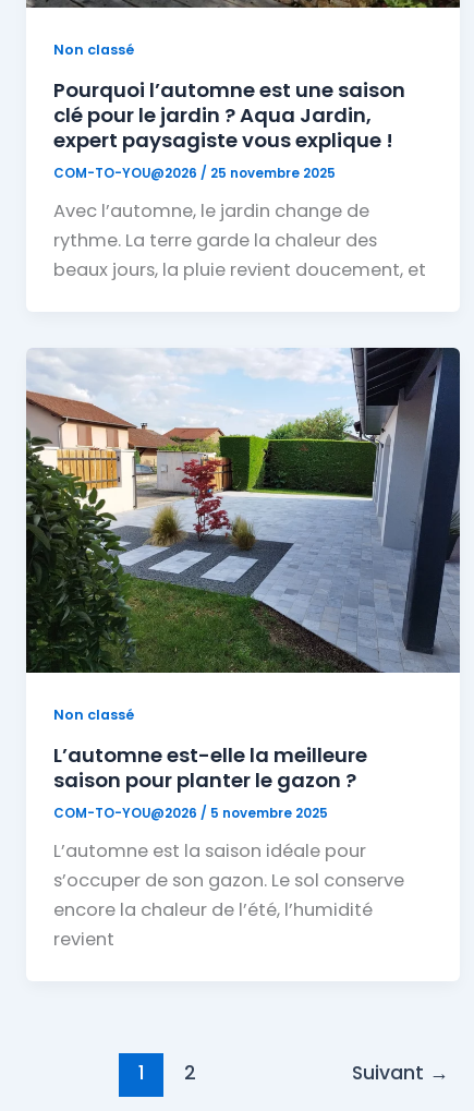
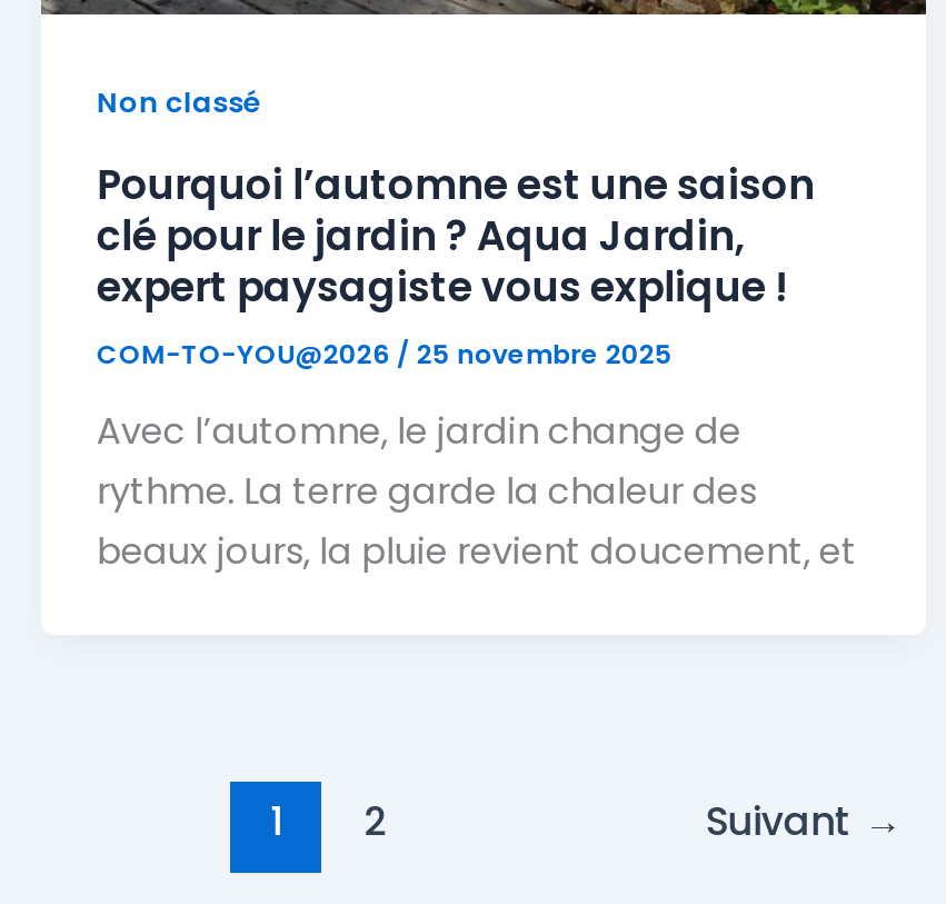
[26,347,461,952] [image] | Non classé | L’automne est-elle la meilleure | saison pour planter le gazon ? | COM-TO-YOU@2026 / 5 novembre 2025 | L’automne est la saison idéale pour | s’occuper de son gazon. Le sol conserve | encore la chaleur de l’été, l’humidité | revient -> none

